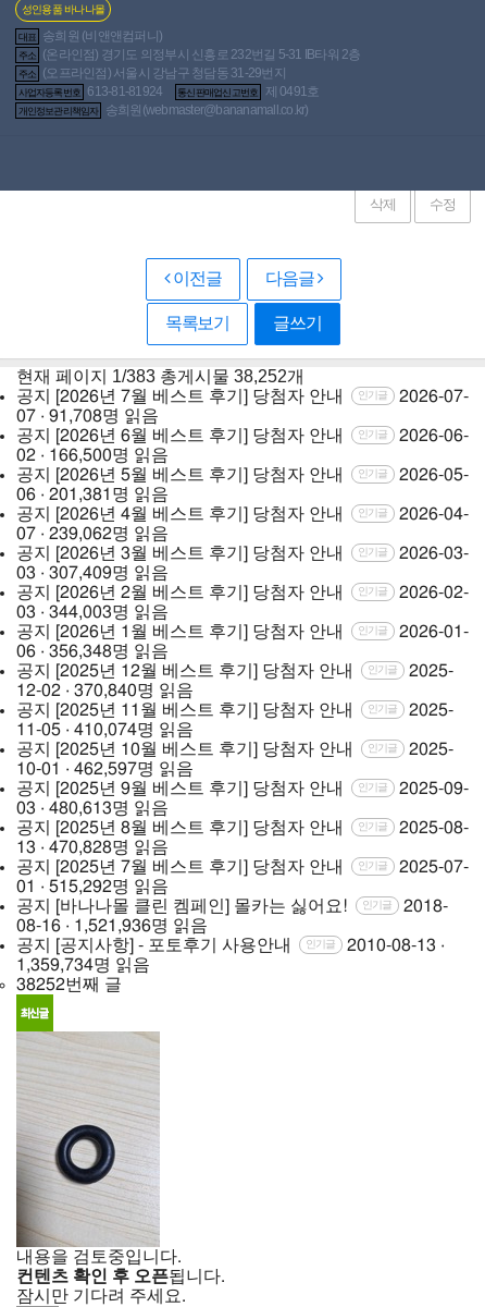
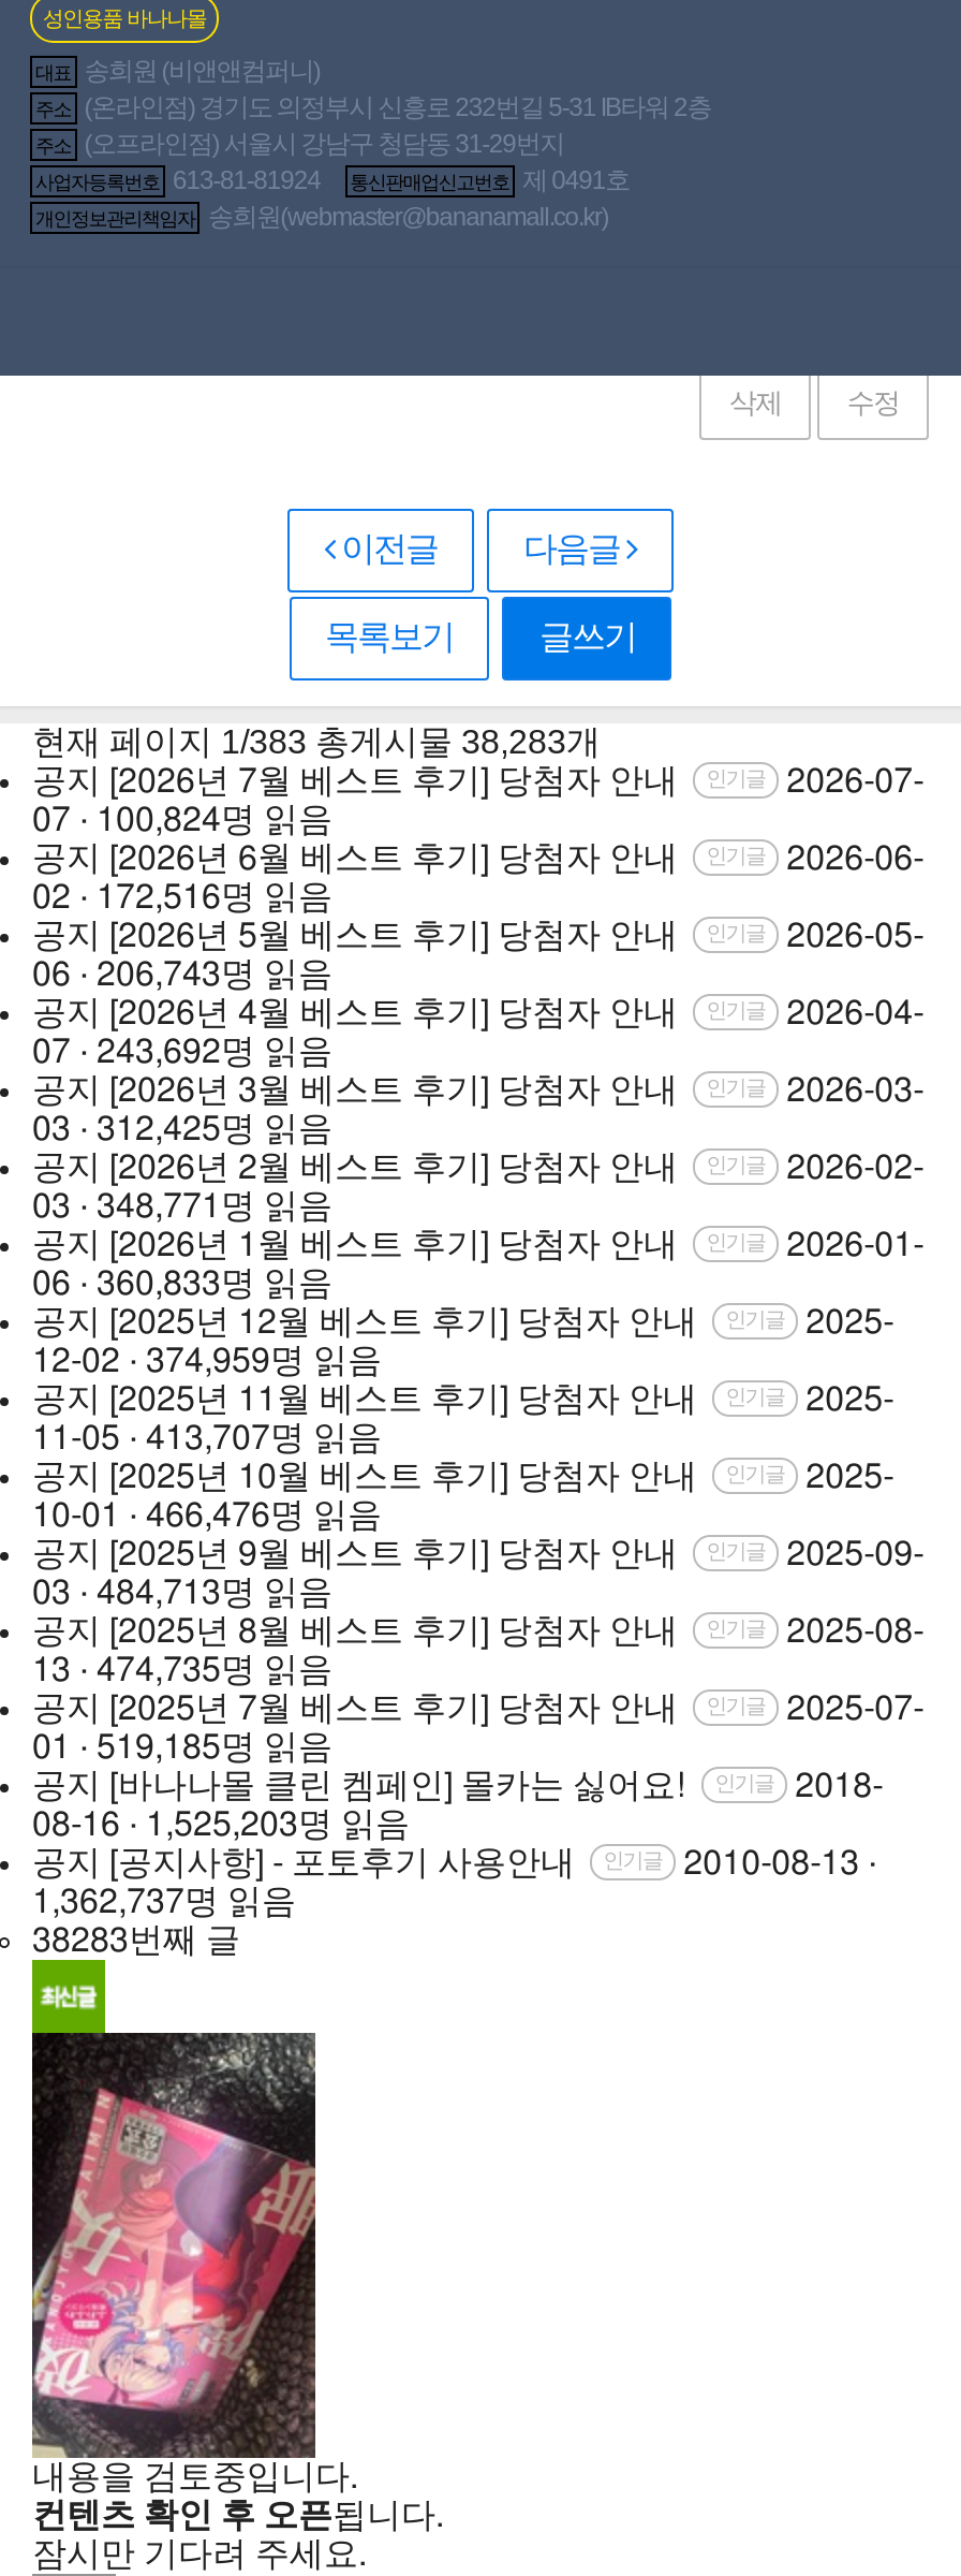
[16,367,304,385] 현재 페이지 1/383 총게시물 38,252개 -> [32,723,601,759] 현재 페이지 1/383 총게시물 38,283개
[16,407,159,424] 07 · 91,708명 읽음 -> [32,802,332,836] 07 · 100,824명 읽음
[16,446,169,464] 02 · 166,500명 읽음 -> [32,879,332,914] 02 · 172,516명 읽음
[16,485,169,503] 06 · 201,381명 읽음 -> [32,957,332,991] 06 · 206,743명 읽음
[16,525,169,542] 07 · 239,062명 읽음 -> [32,1034,332,1068] 07 · 243,692명 읽음
[16,564,169,581] 03 · 307,409명 읽음 -> [32,1111,332,1145] 03 · 312,425명 읽음
[16,603,169,620] 03 · 344,003명 읽음 -> [32,1188,332,1223] 03 · 348,771명 읽음
[16,642,169,660] 06 · 356,348명 읽음 -> [32,1266,332,1300] 06 · 360,833명 읽음
[16,681,194,699] 12-02 · 370,840명 읽음 -> [32,1343,382,1377] 12-02 · 374,959명 읽음
[16,721,194,738] 11-05 · 410,074명 읽음 -> [32,1420,382,1455] 11-05 · 413,707명 읽음
[16,760,194,777] 10-01 · 462,597명 읽음 -> [32,1498,382,1532] 10-01 · 466,476명 읽음
[16,799,169,816] 03 · 480,613명 읽음 -> [32,1575,332,1609] 03 · 484,713명 읽음
[16,838,169,856] 13 · 470,828명 읽음 -> [32,1652,332,1686] 13 · 474,735명 읽음
[16,877,169,895] 01 · 515,292명 읽음 -> [32,1729,332,1764] 01 · 519,185명 읽음
[16,917,208,934] 08-16 · 1,521,936명 읽음 -> [32,1807,410,1841] 08-16 · 1,525,203명 읽음
[16,956,150,973] 1,359,734명 읽음 -> [32,1884,296,1918] 1,362,737명 읽음
[16,975,122,993] 38252번째 글 -> [32,1923,240,1957] 38283번째 글
[16,1030,160,1245] [image] -> [30,2031,317,2454] [image]

